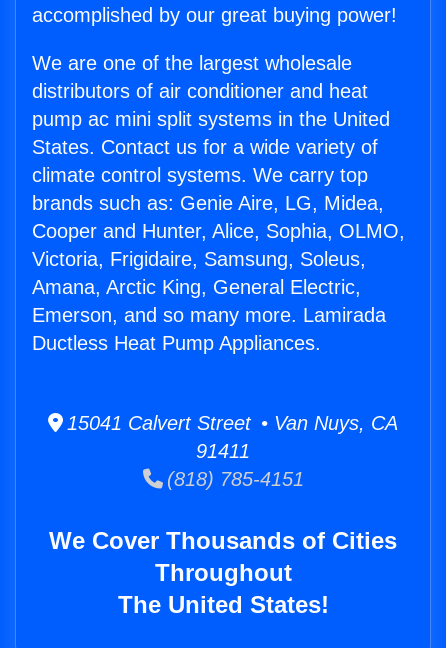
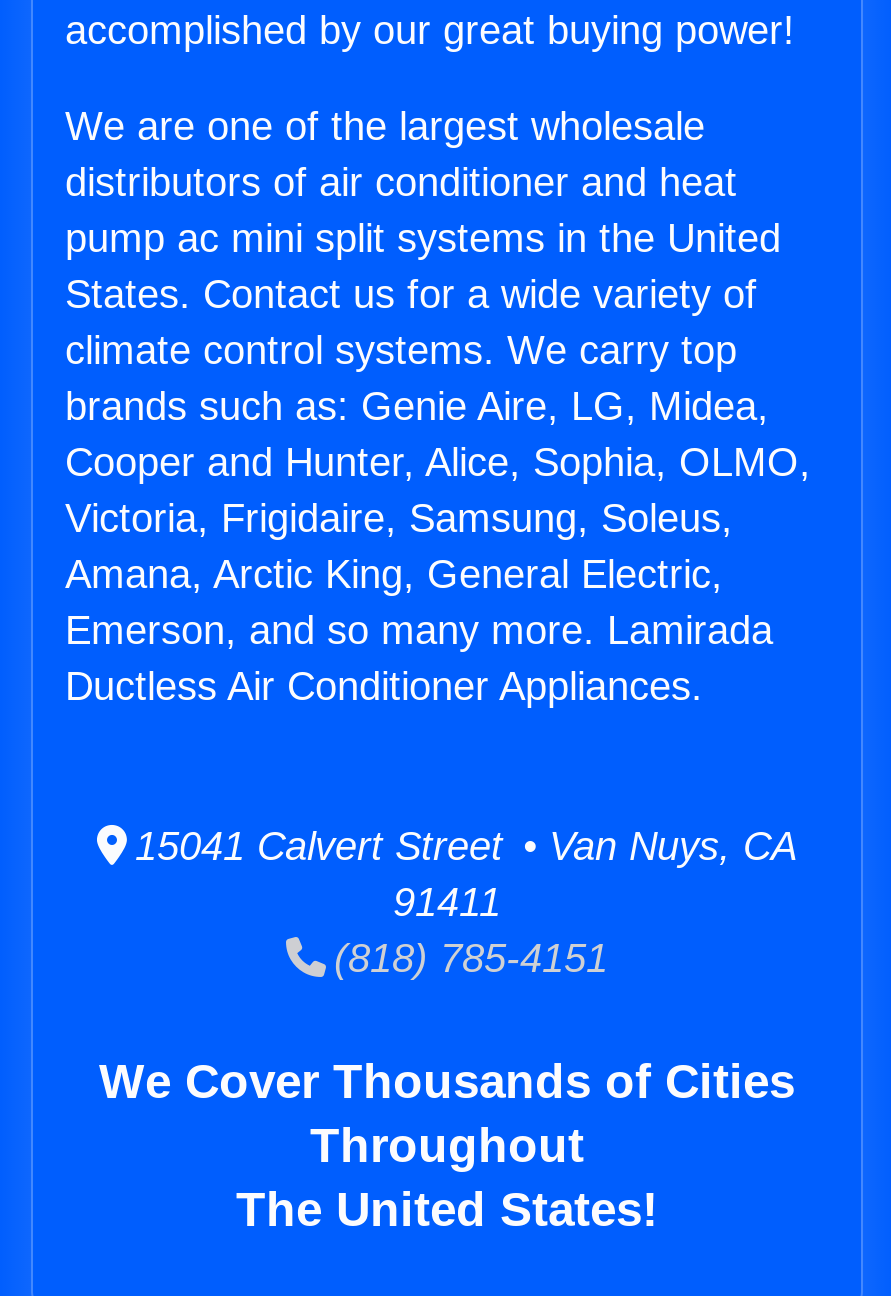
[32,332,321,354] Ductless Heat Pump Appliances. -> [65,664,703,708] Ductless Air Conditioner Appliances.

